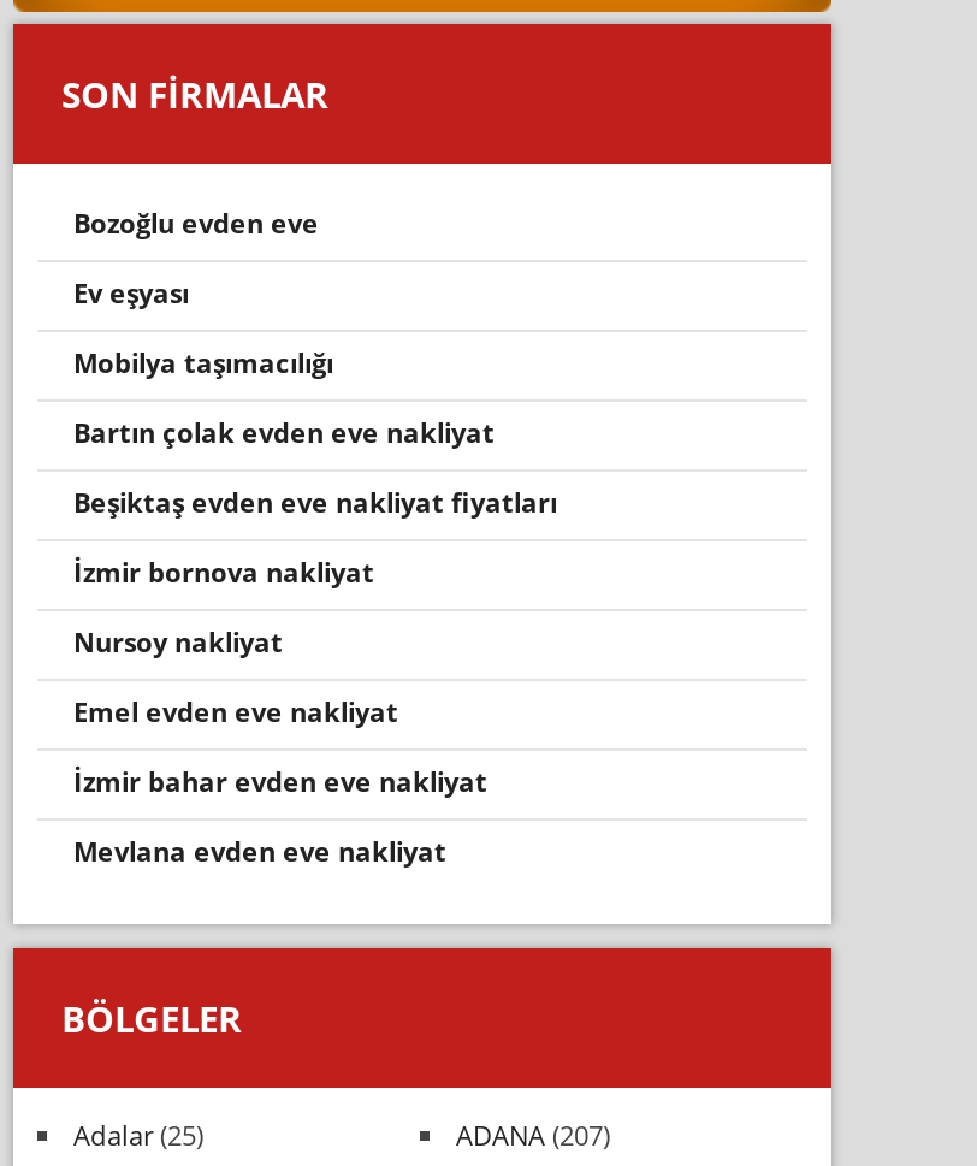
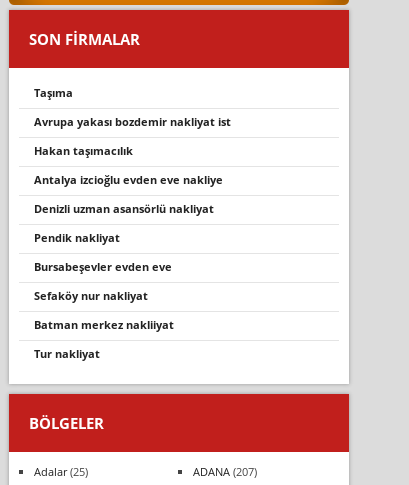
[90,204,319,240] bozoğlu evden eve -> [40,85,73,100] taşıma
[88,273,189,309] ev eşyasi -> [42,114,231,129] avrupa yakasi bozdemi̇r nakli̇yat i̇st
[97,343,333,379] mobi̇lya taşimaciliği -> [42,143,133,158] hakan taşimacilik
[90,413,495,449] bartın çolak evden eve nakliyat -> [42,172,223,187] antalya izcioğlu evden eve nakliye
[90,483,557,519] beşiktaş evden eve nakliyat fiyatları -> [42,201,214,216] denizli uzman asansörlü nakliyat
[83,553,374,589] i̇zmir bornova nakliyat -> [41,230,120,245] pendik nakliyat
[95,622,283,658] nursoy nakliyat -> [41,259,172,274] bursabeşevler evden eve
[88,692,398,728] emel evden eve nakli̇yat -> [40,288,148,303] sefaköy nur nakliyat
[83,762,487,798] i̇zmir bahar evden eve nakliyat -> [41,317,174,332] batman merkez nakliiyat
[97,832,446,868] mevlana evden eve nakliyat -> [40,346,100,361] tur nakli̇yat

